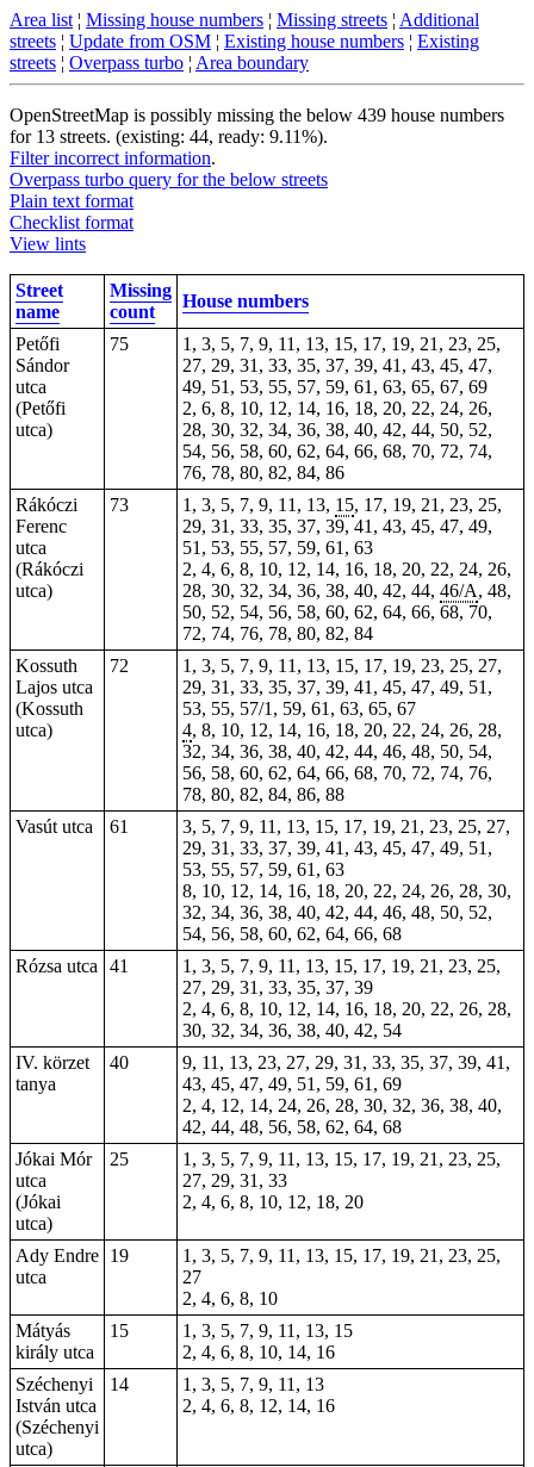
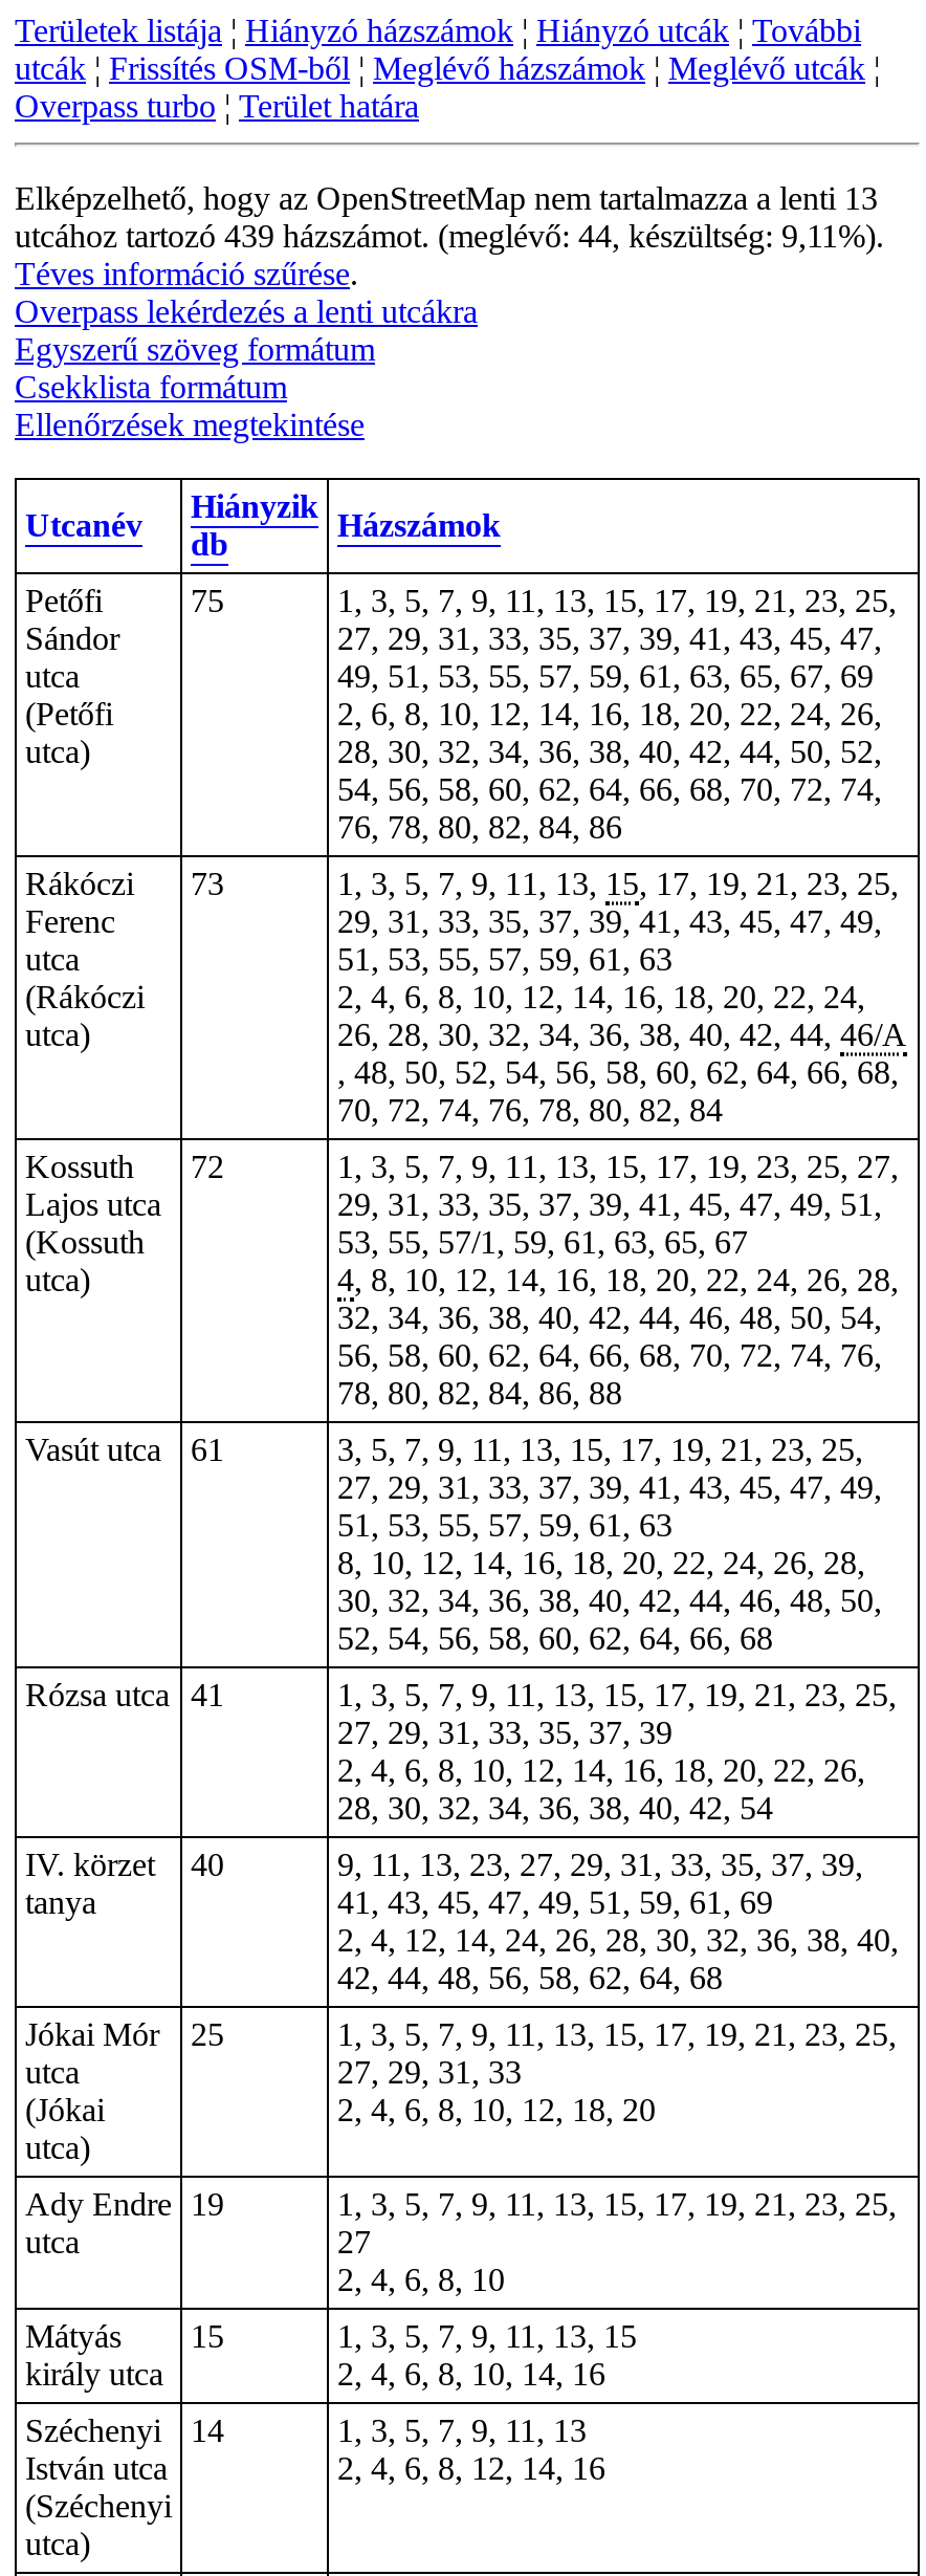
[10,10,479,73] Area list ¦ Missing house numbers ¦ Missing streets ¦ Additional | streets ¦ Update from OSM ¦ Existing house numbers ¦ Existing | streets ¦ Overpass turbo ¦ Area boundary -> [15,13,880,124] Területek listája ¦ Hiányzó házszámok ¦ Hiányzó utcák ¦ További | utcák ¦ Frissítés OSM-ből ¦ Meglévő házszámok ¦ Meglévő utcák ¦ | Overpass turbo ¦ Terület határa
[10,105,504,254] OpenStreetMap is possibly missing the below 439 house numbers | for 13 streets. (existing: 44, ready: 9.11%). | Filter incorrect information. | Overpass turbo query for the below streets | Plain text format | Checklist format | View lints -> [15,180,884,442] Elképzelhető, hogy az OpenStreetMap nem tartalmazza a lenti 13 | utcához tartozó 439 házszámot. (meglévő: 44, készültség: 9,11%). | Téves információ szűrése. | Overpass lekérdezés a lenti utcákra | Egyszerű szöveg formátum | Csekklista formátum | Ellenőrzések megtekintése
[15,280,63,322] Street | name -> [25,507,142,543] Utcanév
[110,280,172,322] Missing | count -> [191,488,318,562] Hiányzik | db
[182,291,309,311] House numbers -> [337,507,501,543] Házszámok

